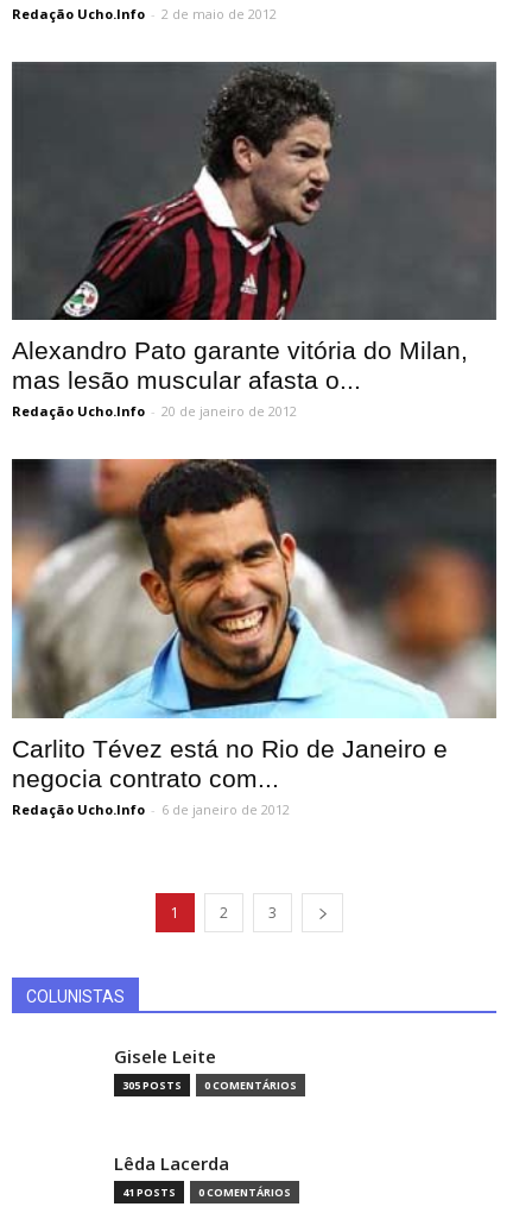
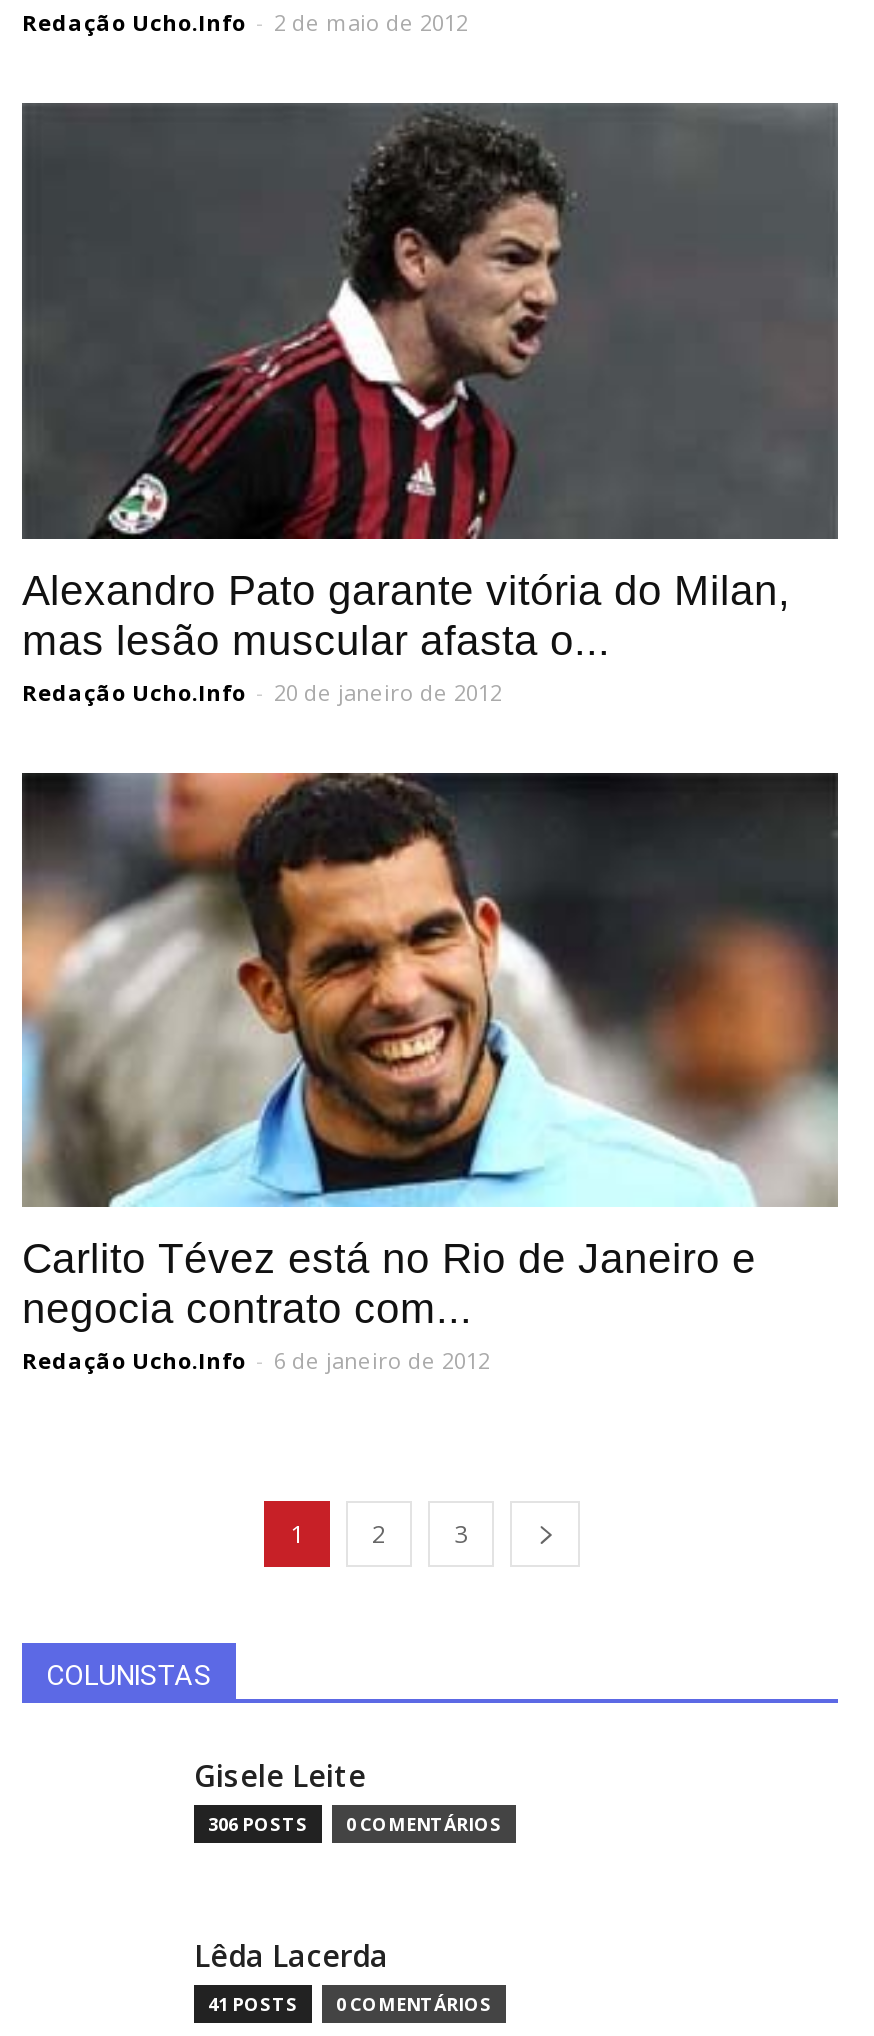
[122,1077,297,1093] 305 POSTS 0 COMENTÁRIOS -> [208,1812,502,1838] 306 POSTS 0 COMENTÁRIOS

